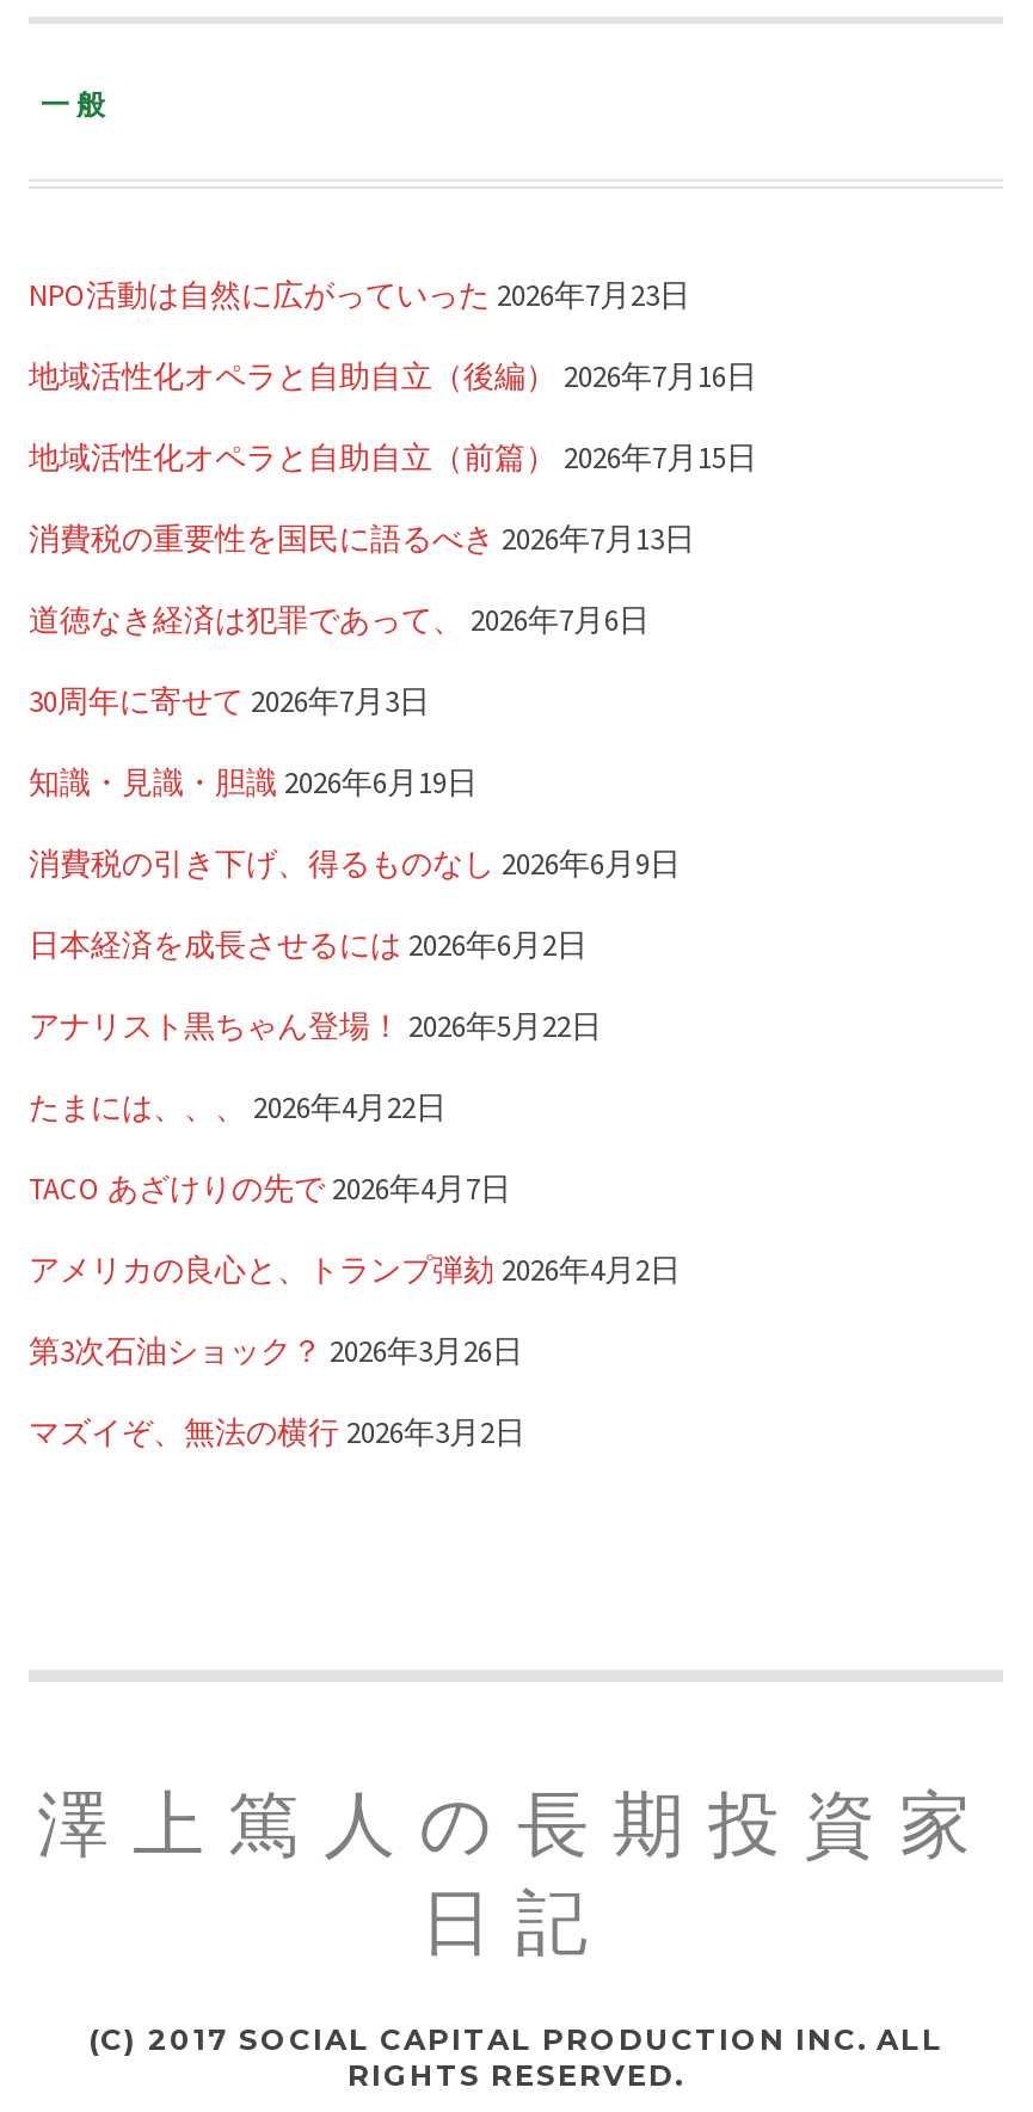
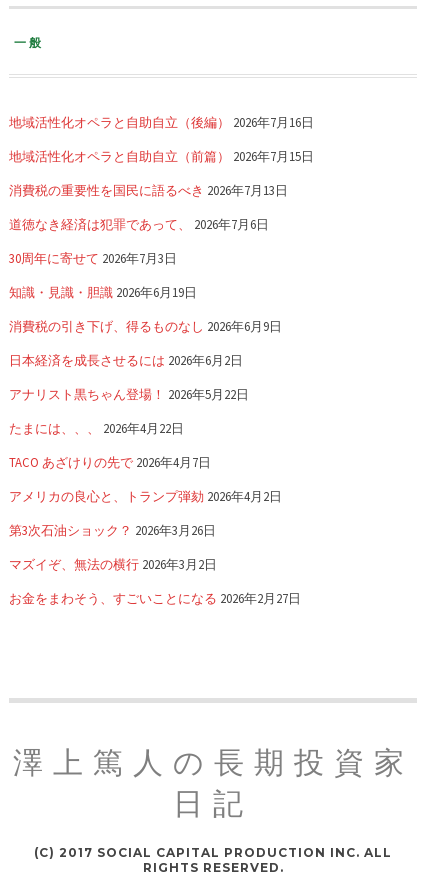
[29,276,690,314] NPO活動は自然に広がっていった2026年7月23日 -> none
moved [29,357,757,1451] -> [9,114,314,572]: 地域活性化オペラと自助自立（後編）2026年7月16日 | 地域活性化オペラと自助自立（前篇）2026年7月15日 | 消費税の重要性を国民に語るべき2026年7月13日 | ... | 第3次石油ショック？2026年3月26日 | マズイぞ、無法の横行2026年3月2日
none -> [9,590,301,606] お金をまわそう、すごいことになる2026年2月27日

